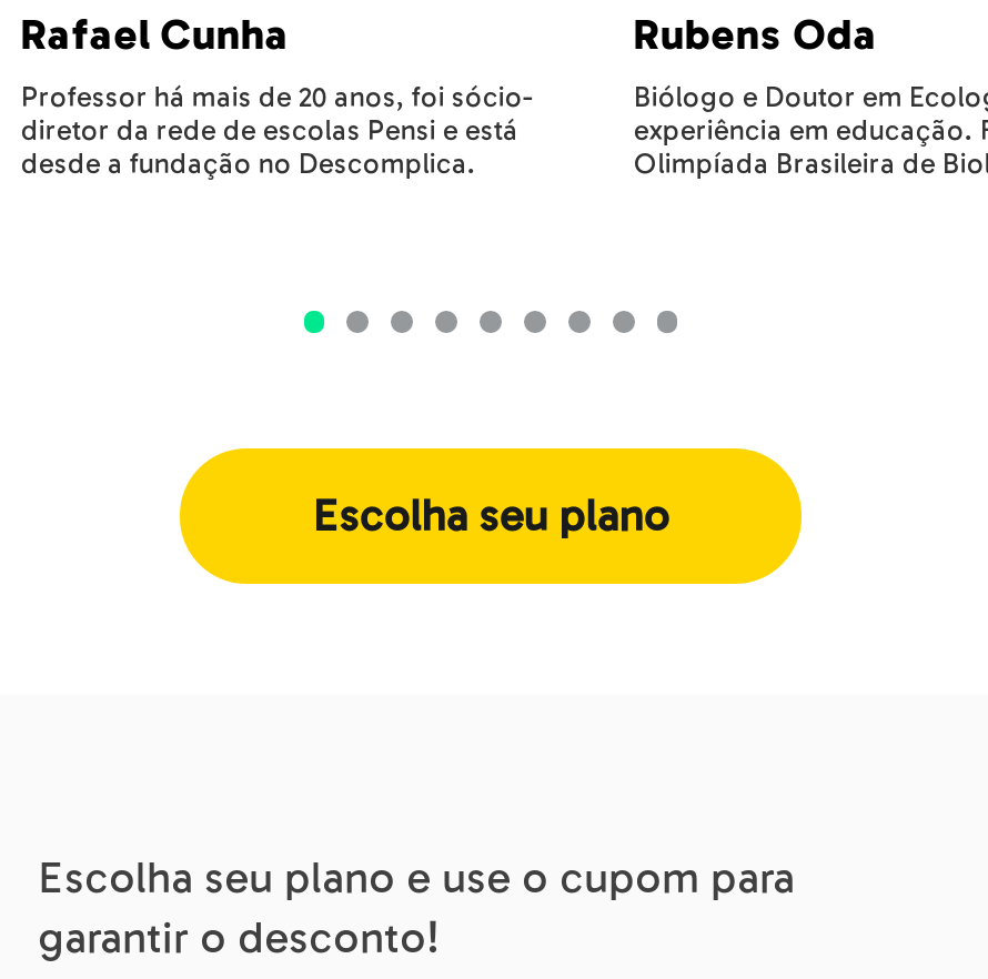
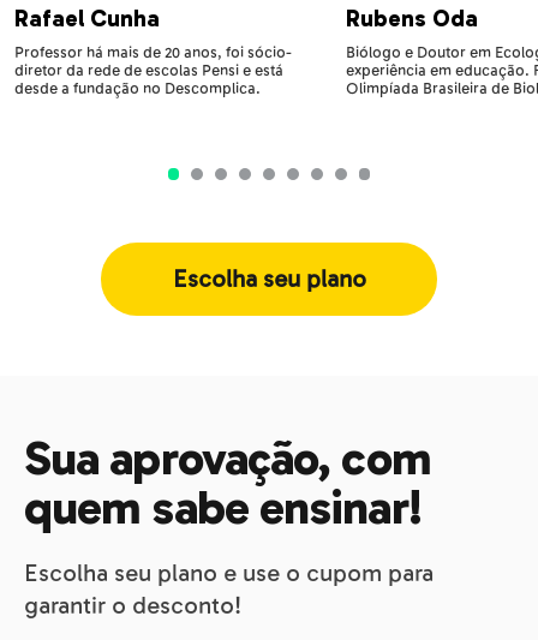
none -> [24,432,431,537] Sua aprovação, com | quem sabe ensinar!

